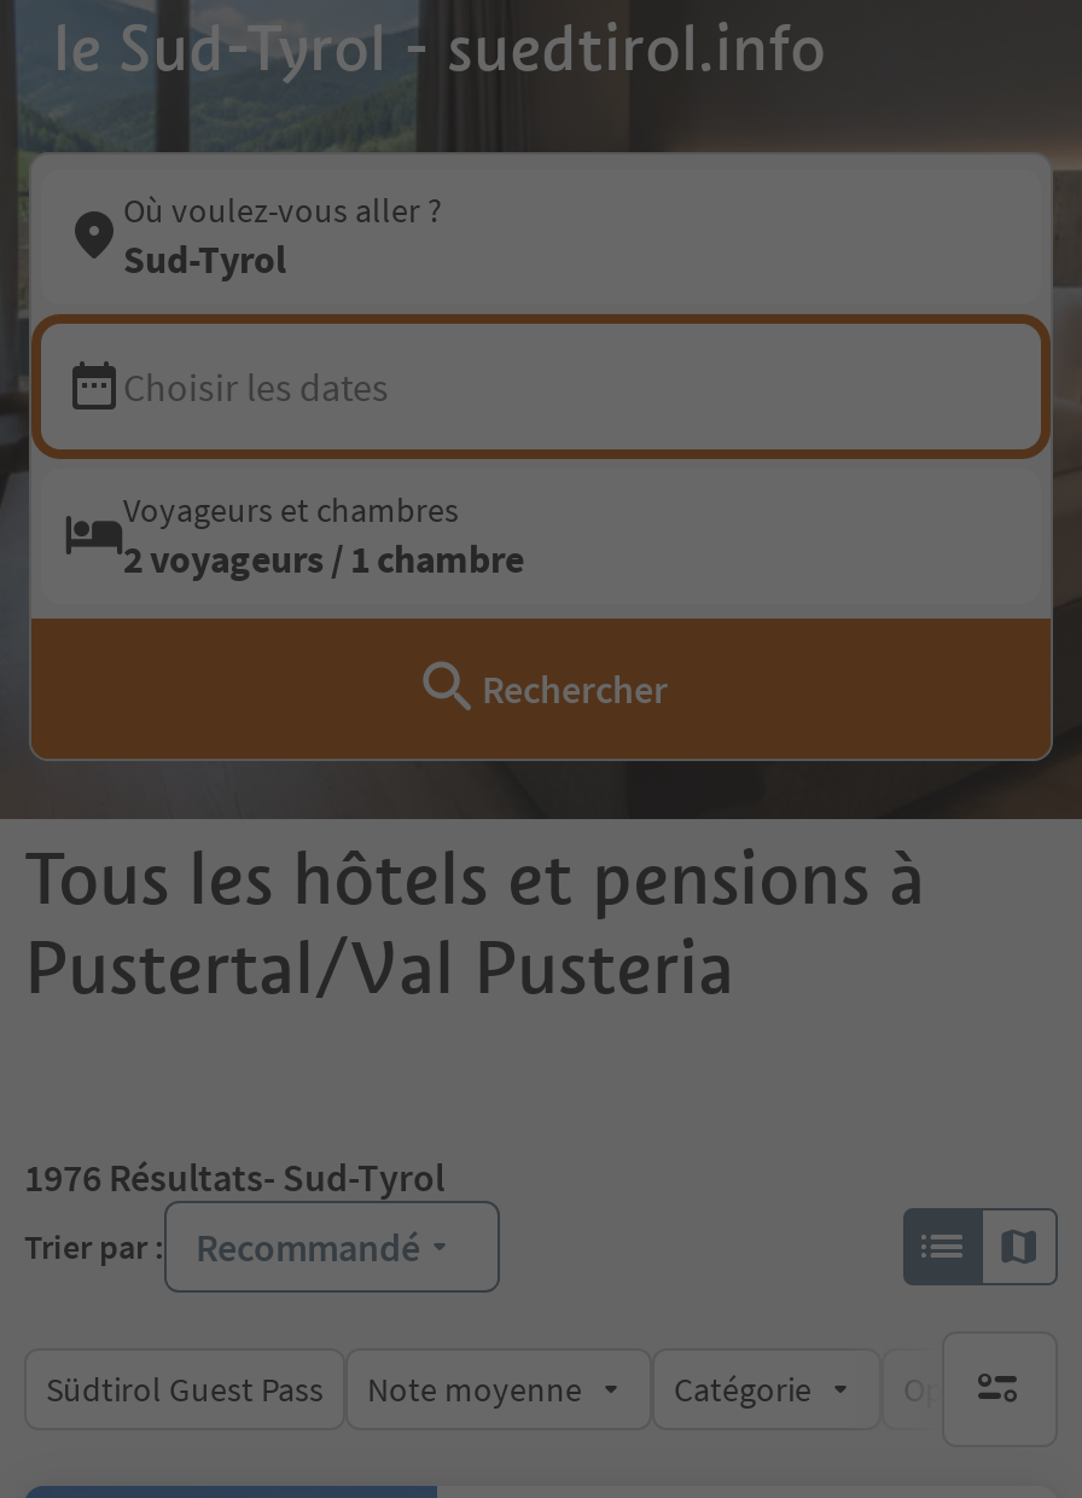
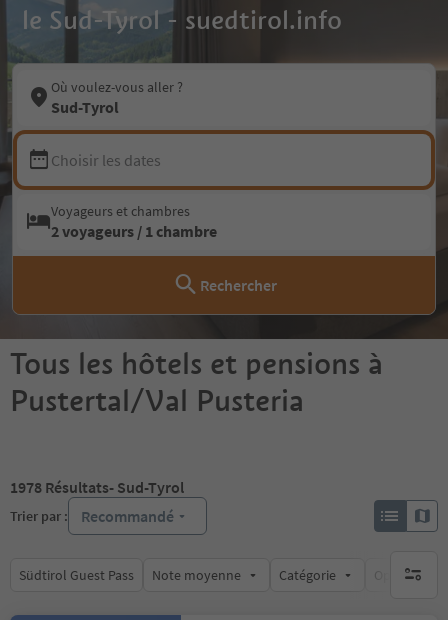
[24,1152,444,1201] 1976 Résultats - Sud-Tyrol -> [10,477,184,497] 1978 Résultats - Sud-Tyrol

